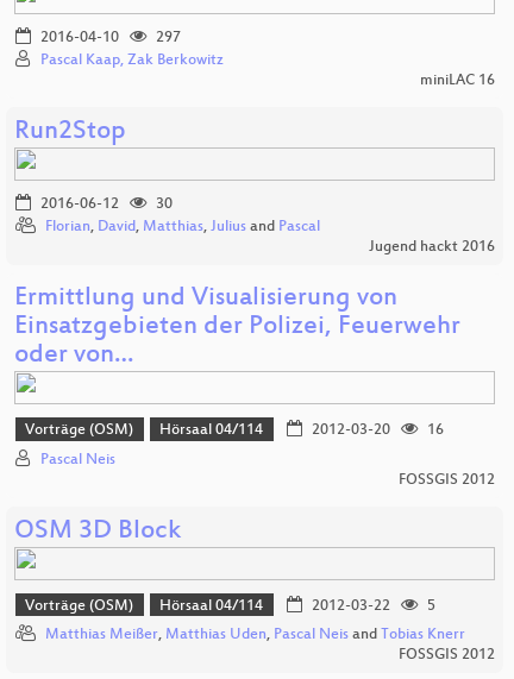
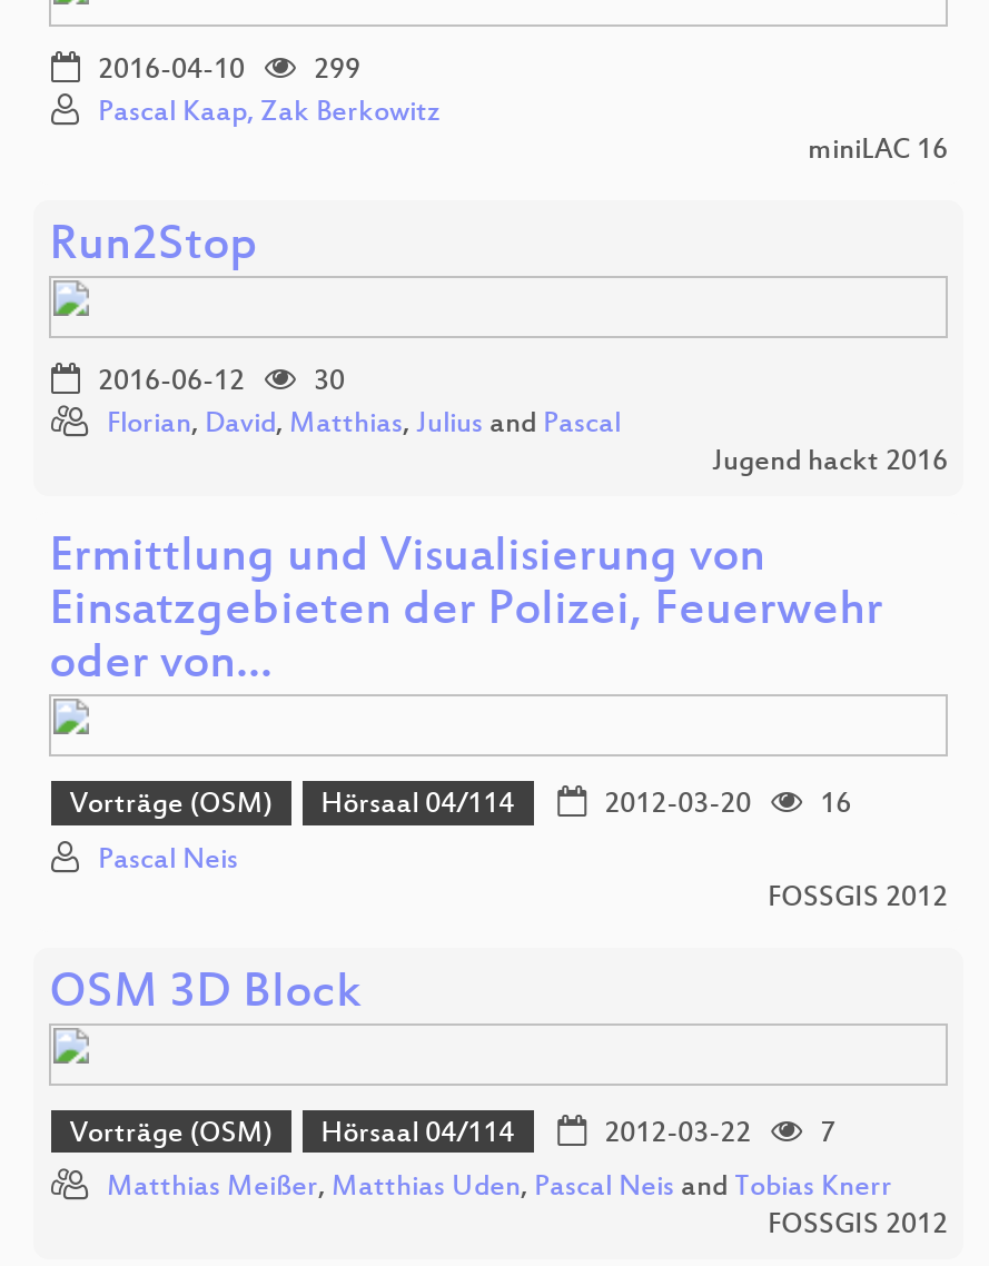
[37,30,181,46] 2016-04-10 297 -> [91,56,360,87] 2016-04-10 299
[308,598,435,615] 2012-03-22 5 -> [598,1119,836,1150] 2012-03-22 7

